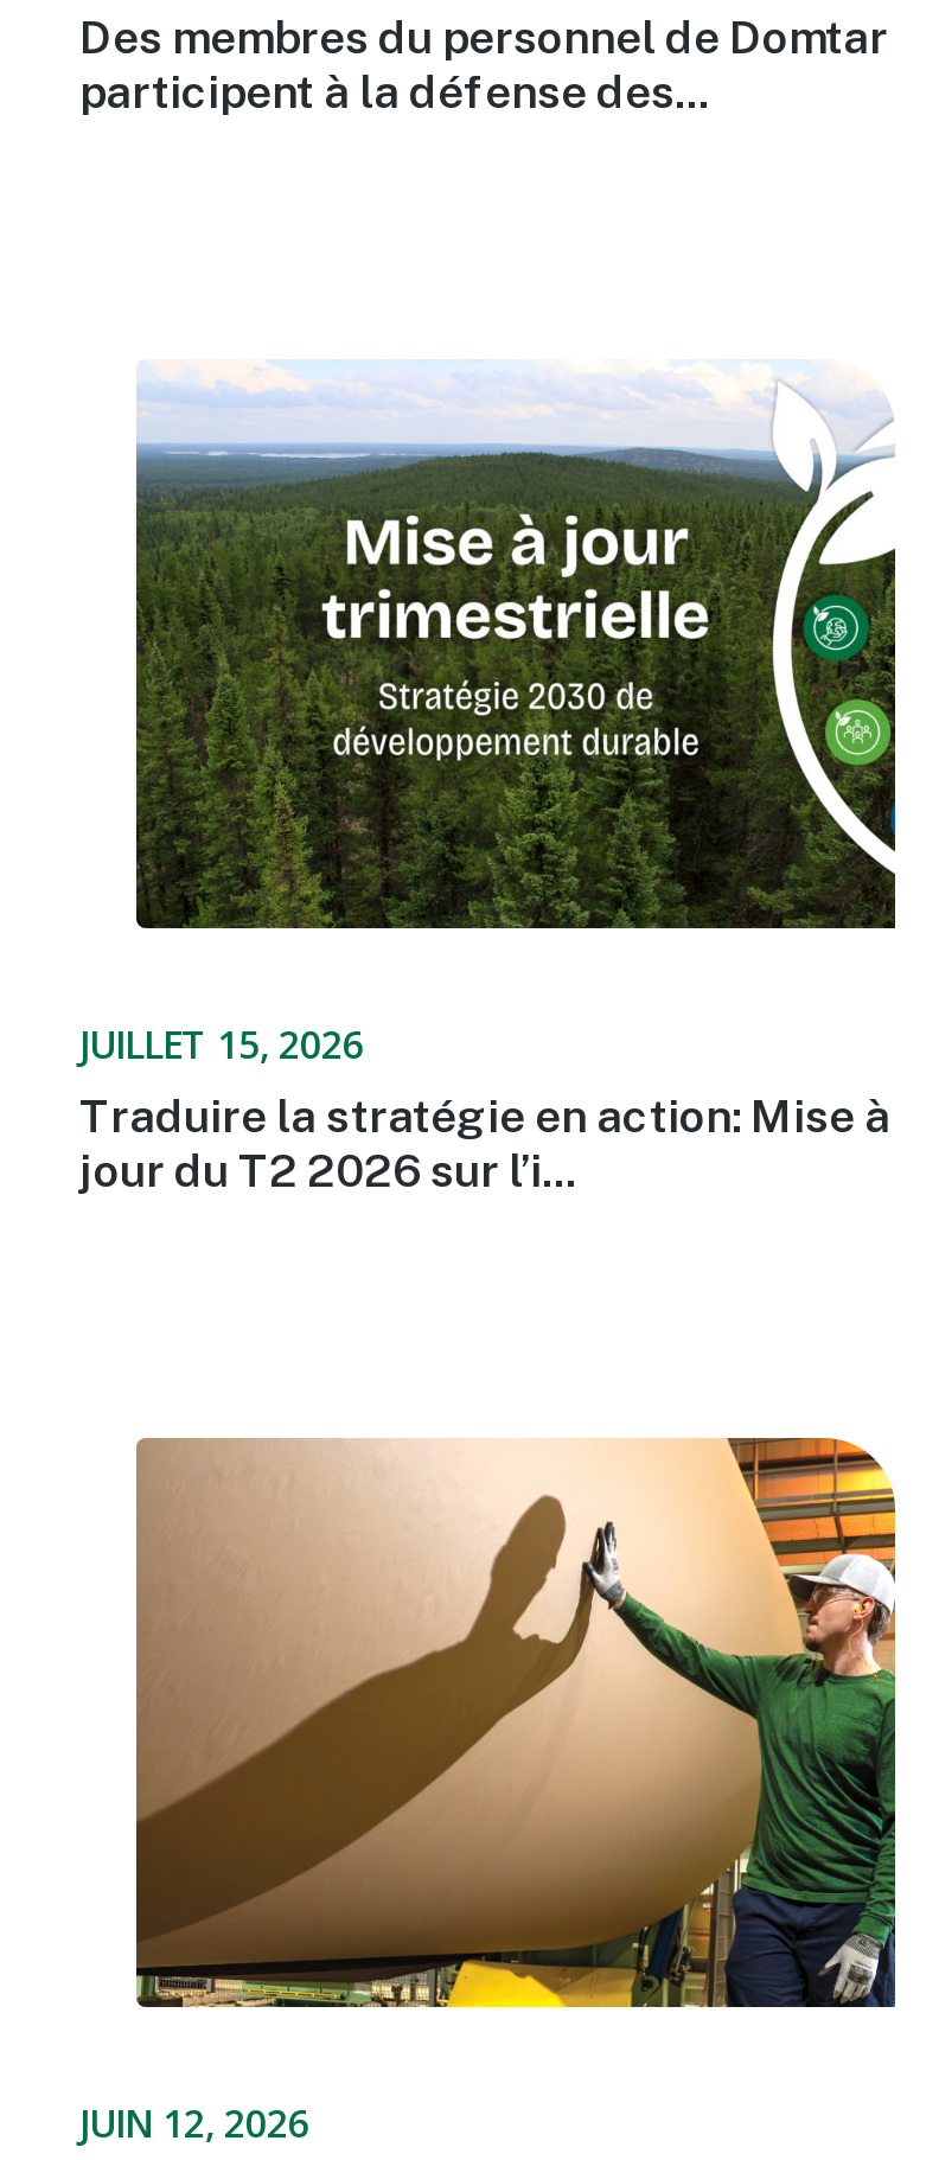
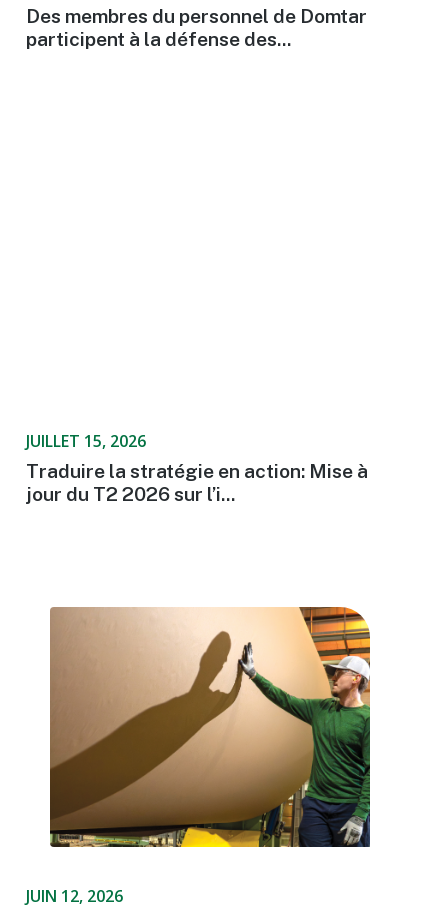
[134,362,898,931] [image] -> none

